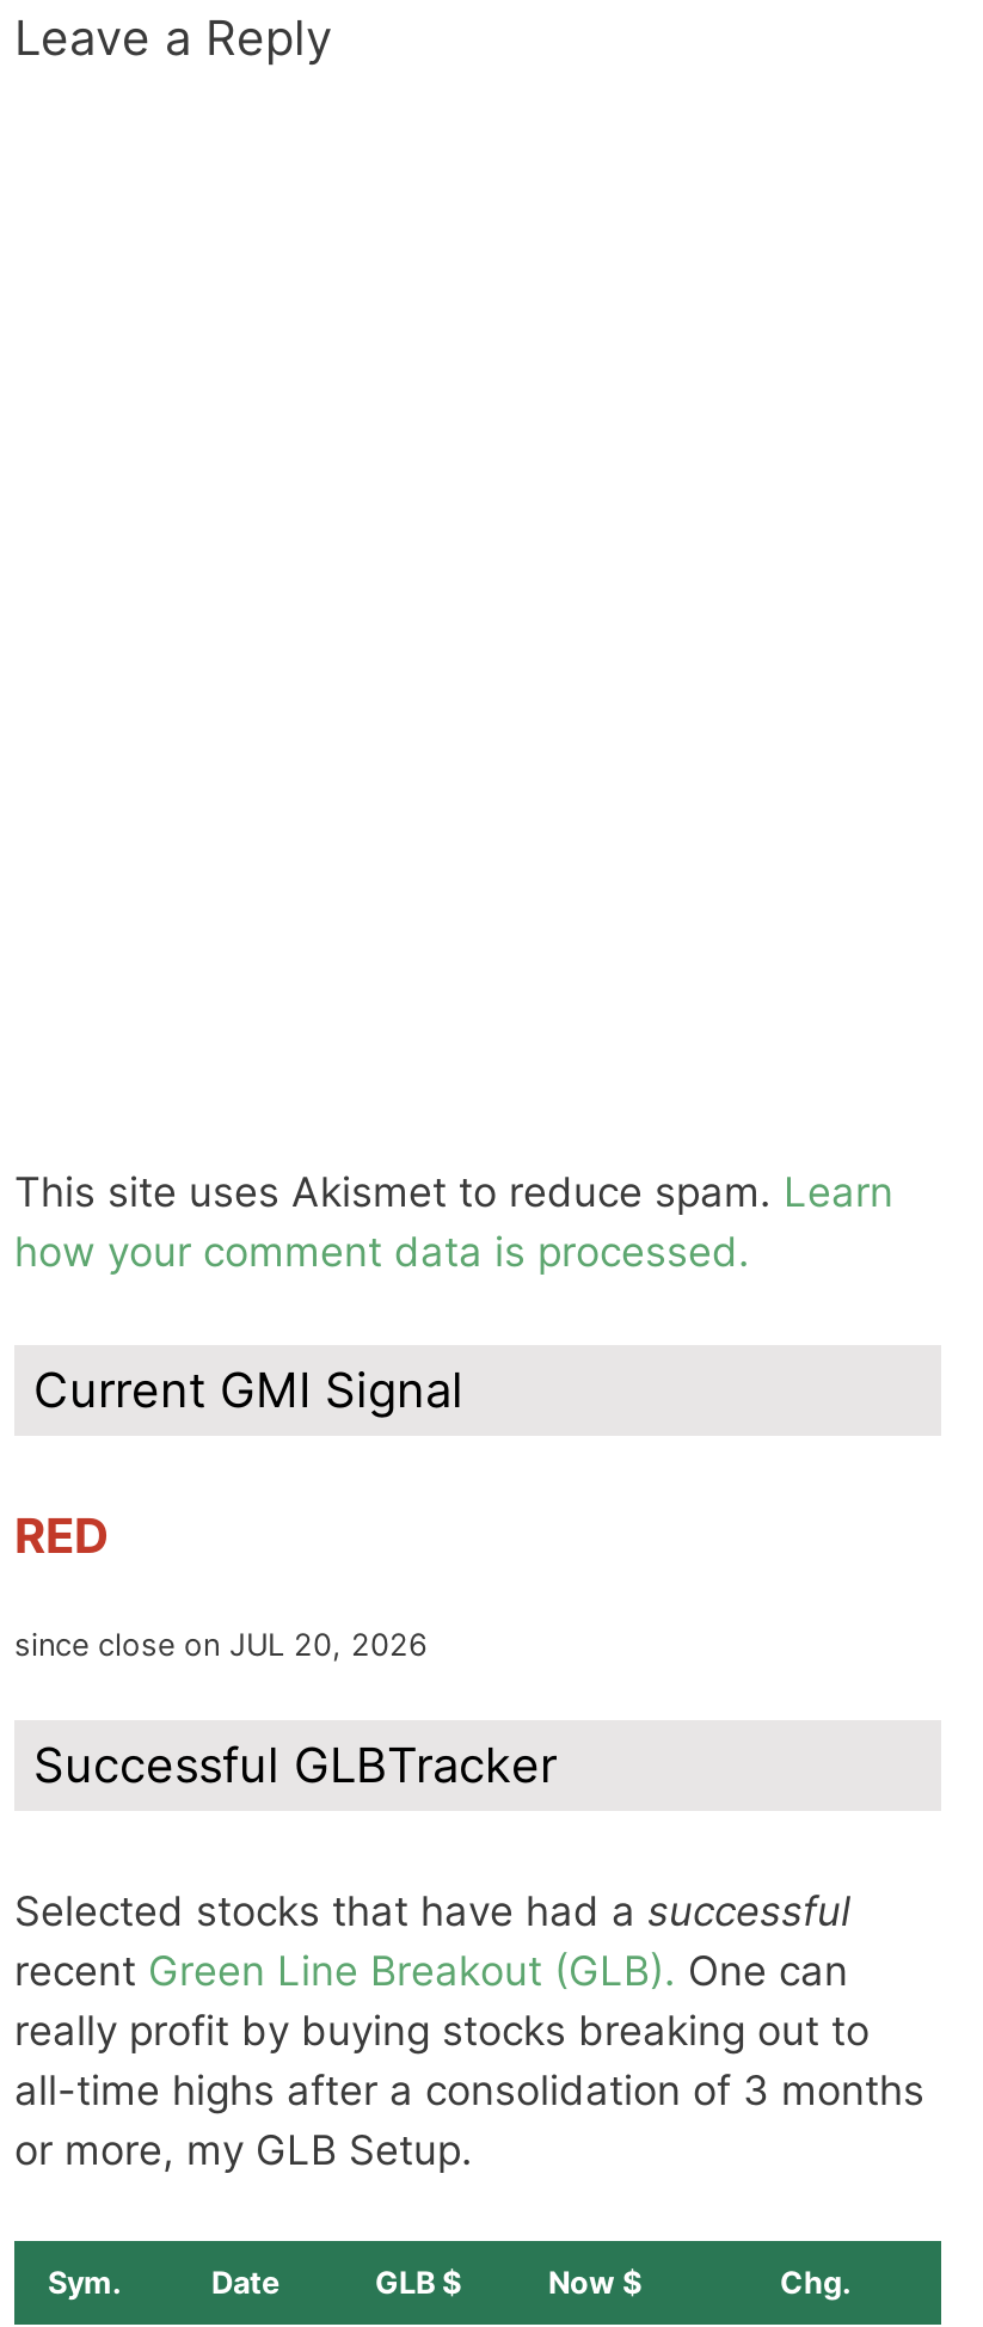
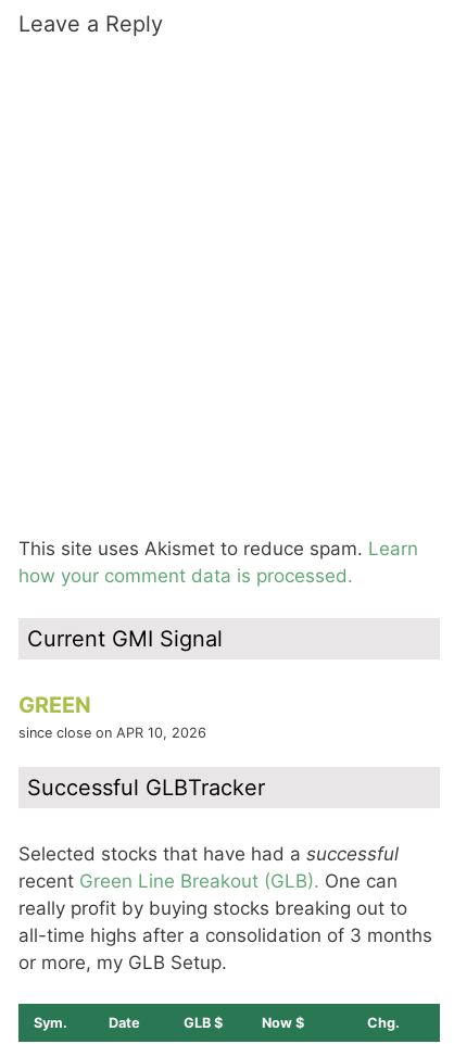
[14,1506,428,1662] RED | since close on JUL 20, 2026 -> [18,691,206,740] GREEN | since close on APR 10, 2026

